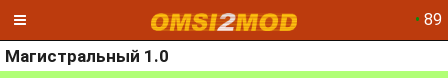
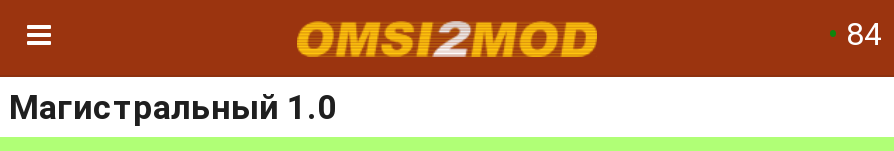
[414,10,441,29] • 89 -> [828,15,882,53] • 84

